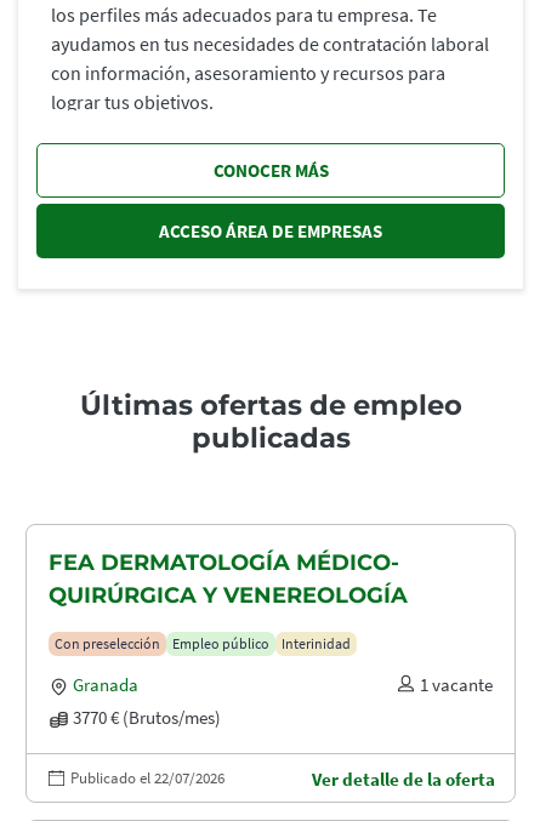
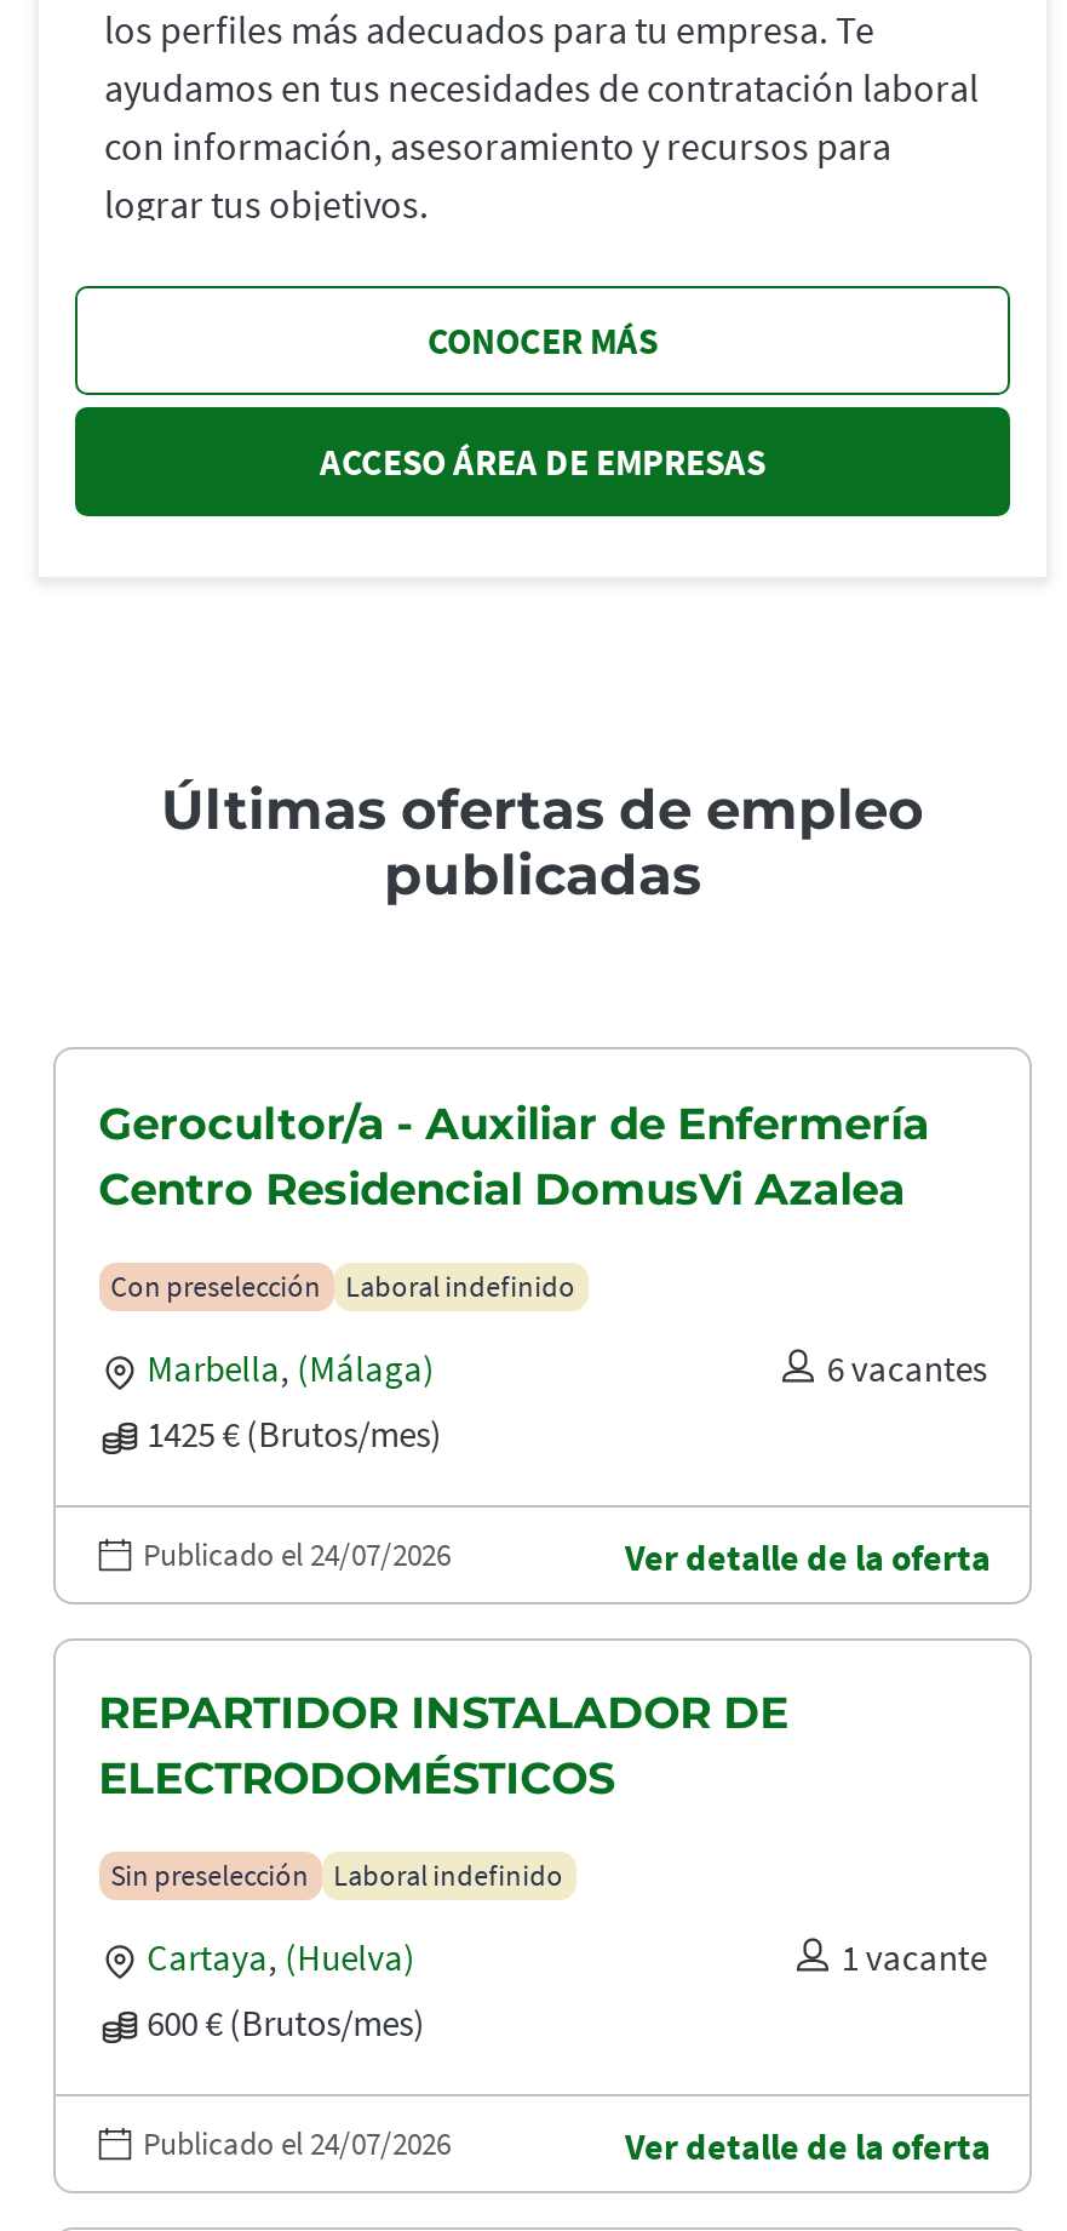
[48,549,407,608] FEA DERMATOLOGÍA MÉDICO- | QUIRÚRGICA Y VENEREOLOGÍA -> [98,1097,929,1216] Gerocultor/a - Auxiliar de Enfermería | Centro Residencial DomusVi Azalea
[72,634,350,696] Empleo público | Interinidad | Granada -> [98,1267,991,1981] Laboral indefinido | Marbella, (Málaga) | 6 vacantes | 1425 € (Brutos/mes) | Publicado el 24/07/2026 | Ver detalle de la oferta | REPARTIDOR INSTALADOR DE | ELECTRODOMÉSTICOS | Sin preselección | Laboral indefinido | Cartaya, (Huelva)
[72,705,220,728] 3770 € (Brutos/mes) -> [147,2000,425,2046] 600 € (Brutos/mes)
[70,767,224,788] Publicado el 22/07/2026 -> [143,2124,451,2165] Publicado el 24/07/2026

